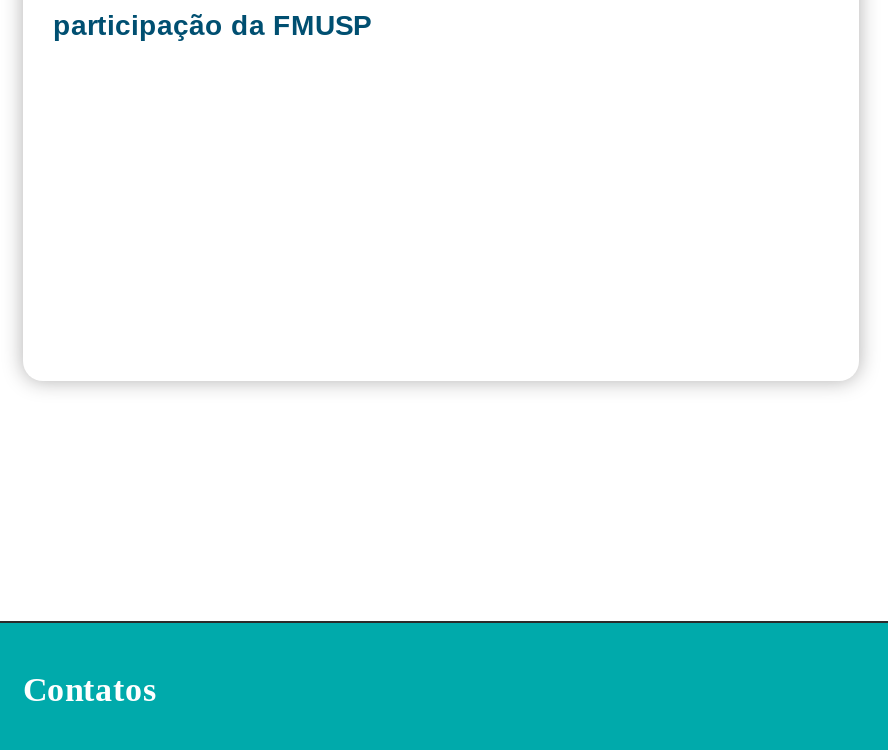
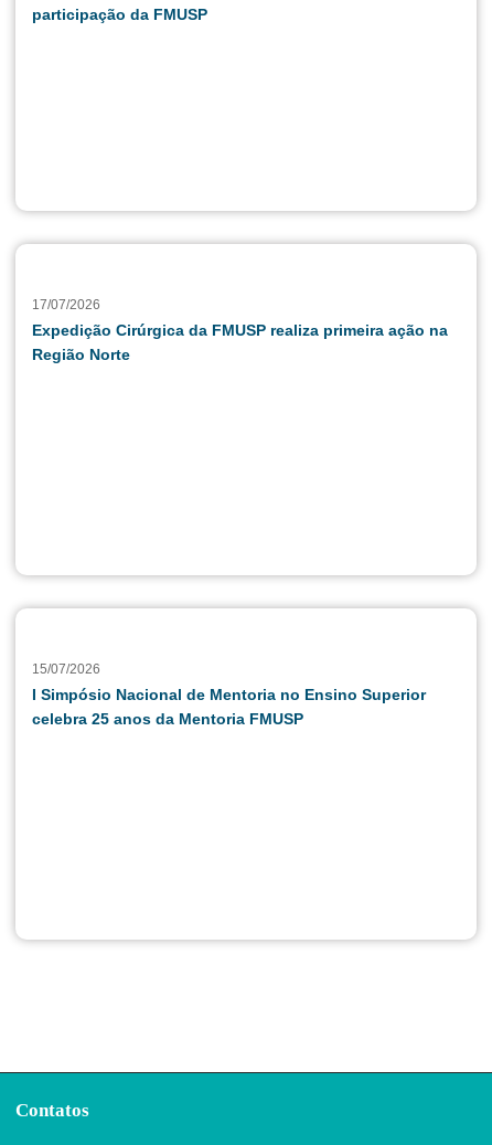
none -> [32,297,448,363] 17/07/2026 | Expedição Cirúrgica da FMUSP realiza primeira ação na | Região Norte
none -> [32,662,426,728] 15/07/2026 | I Simpósio Nacional de Mentoria no Ensino Superior | celebra 25 anos da Mentoria FMUSP

